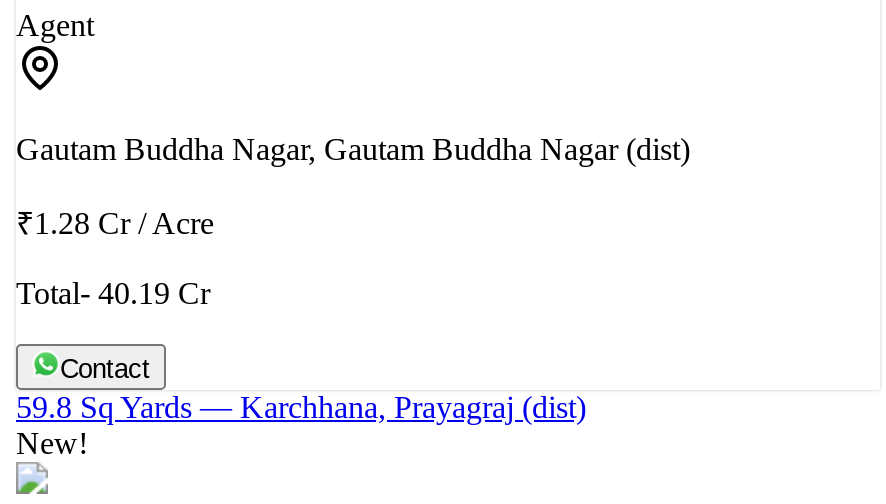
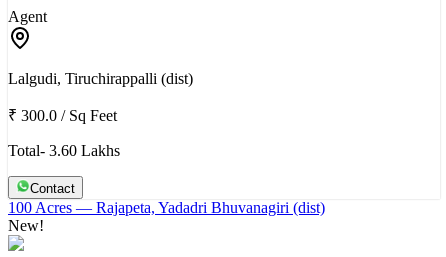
[16,133,690,167] Gautam Buddha Nagar, Gautam Buddha Nagar (dist) -> [8,70,193,87] Lalgudi, Tiruchirappalli (dist)
[16,207,214,241] ₹1.28 Cr / Acre -> [8,107,117,124] ₹ 300.0 / Sq Feet
[16,277,210,311] Total- 40.19 Cr -> [8,142,120,159] Total- 3.60 Lakhs
[16,391,586,425] 59.8 Sq Yards — Karchhana, Prayagraj (dist) -> [8,199,325,216] 100 Acres — Rajapeta, Yadadri Bhuvanagiri (dist)

